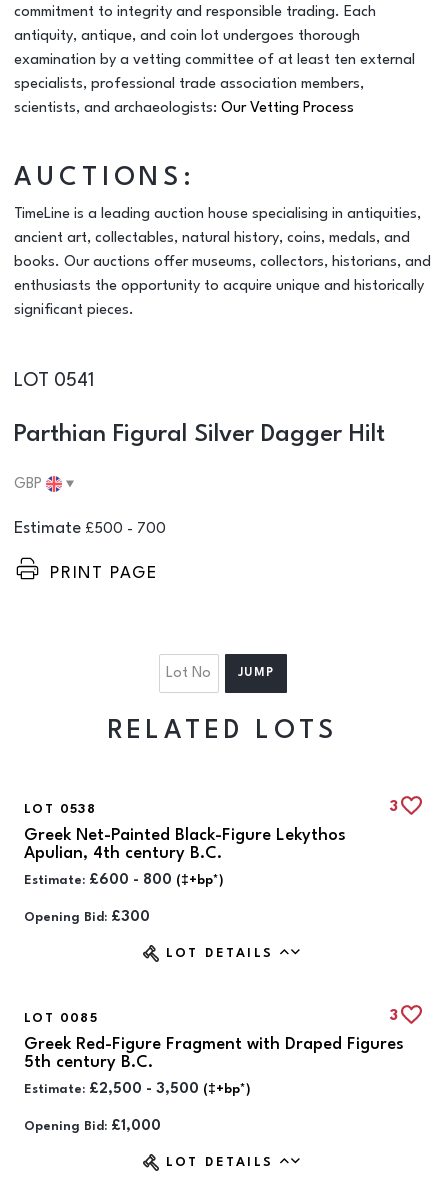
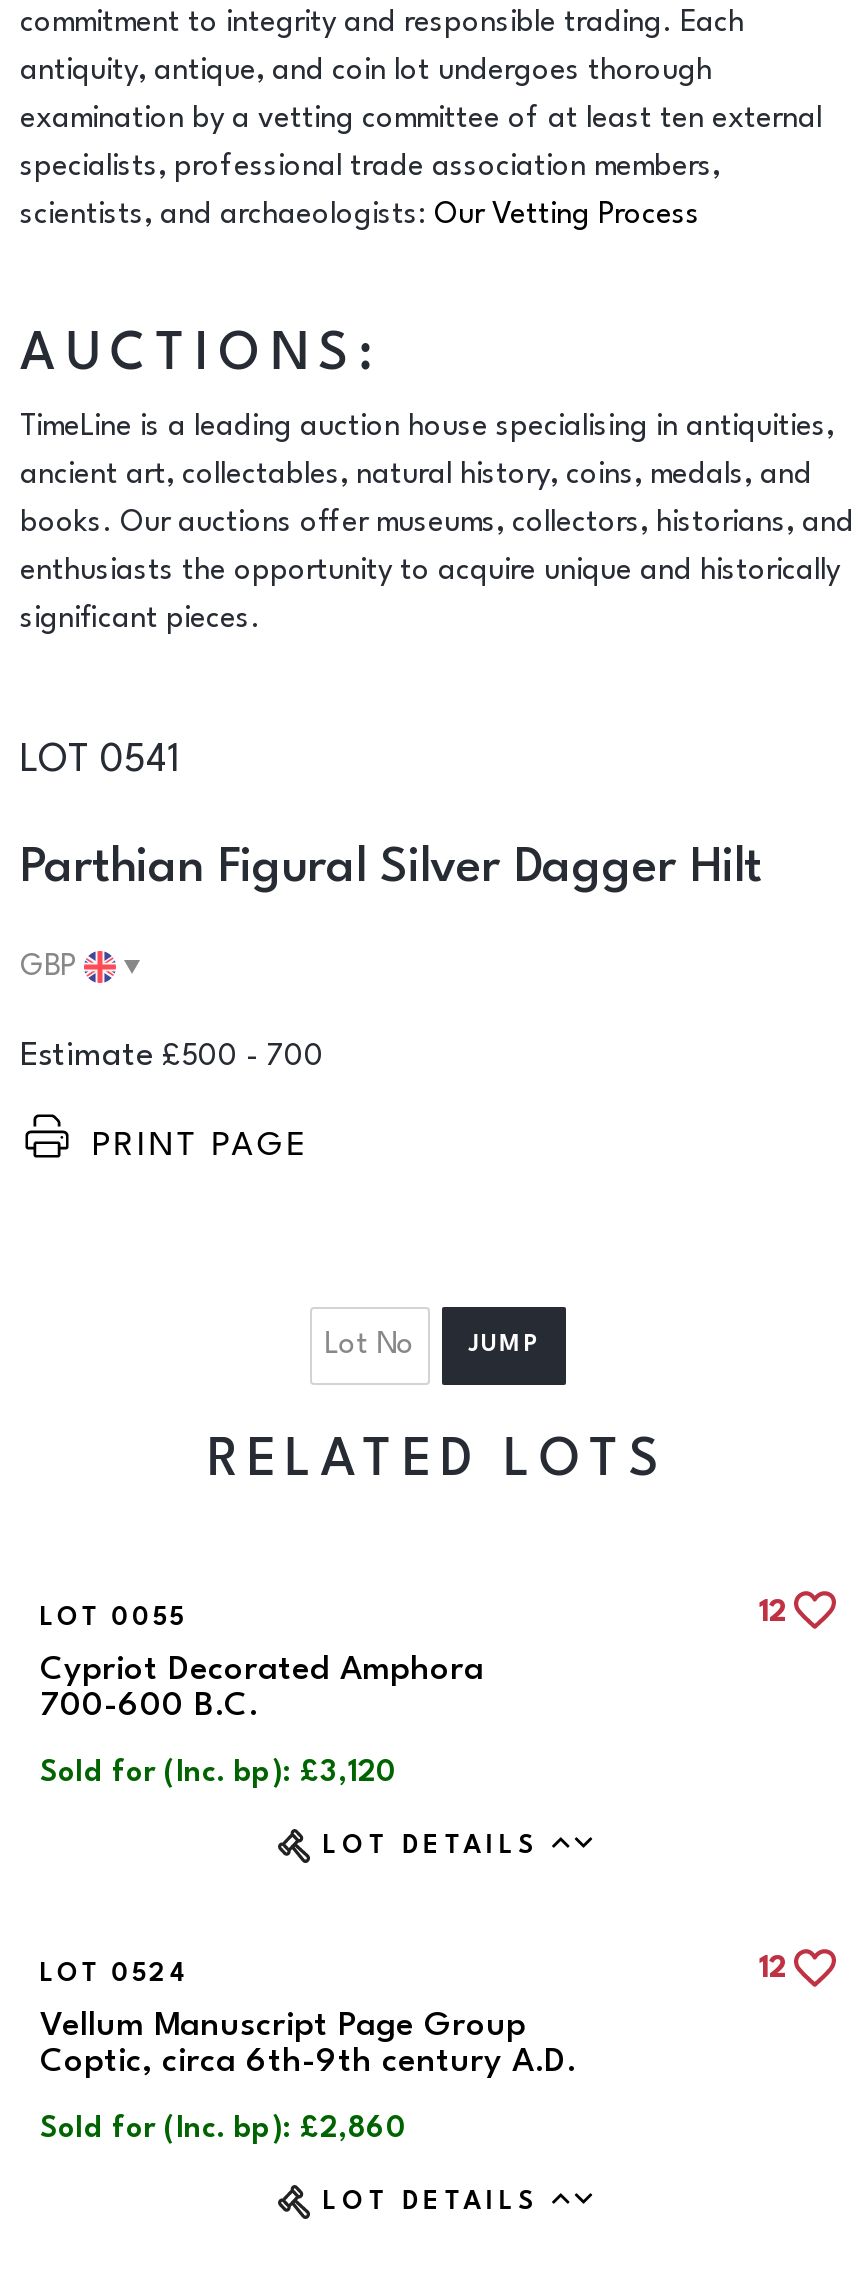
[24,800,397,925] LOT 0538 | 3 | Greek Net-Painted Black-Figure Lekythos | Apulian, 4th century B.C. | Estimate: £600 - 800 (‡+bp*) | Opening Bid: £300 -> [40,1598,787,1789] LOT 0055 | 12 | Cypriot Decorated Amphora | 700-600 B.C. | Sold for (Inc. bp): £3,120
[24,1009,404,1134] LOT 0085 | 3 | Greek Red-Figure Fragment with Draped Figures | 5th century B.C. | Estimate: £2,500 - 3,500 (‡+bp*) | Opening Bid: £1,000 -> [40,1955,787,2146] LOT 0524 | 12 | Vellum Manuscript Page Group | Coptic, circa 6th-9th century A.D. | Sold for (Inc. bp): £2,860

